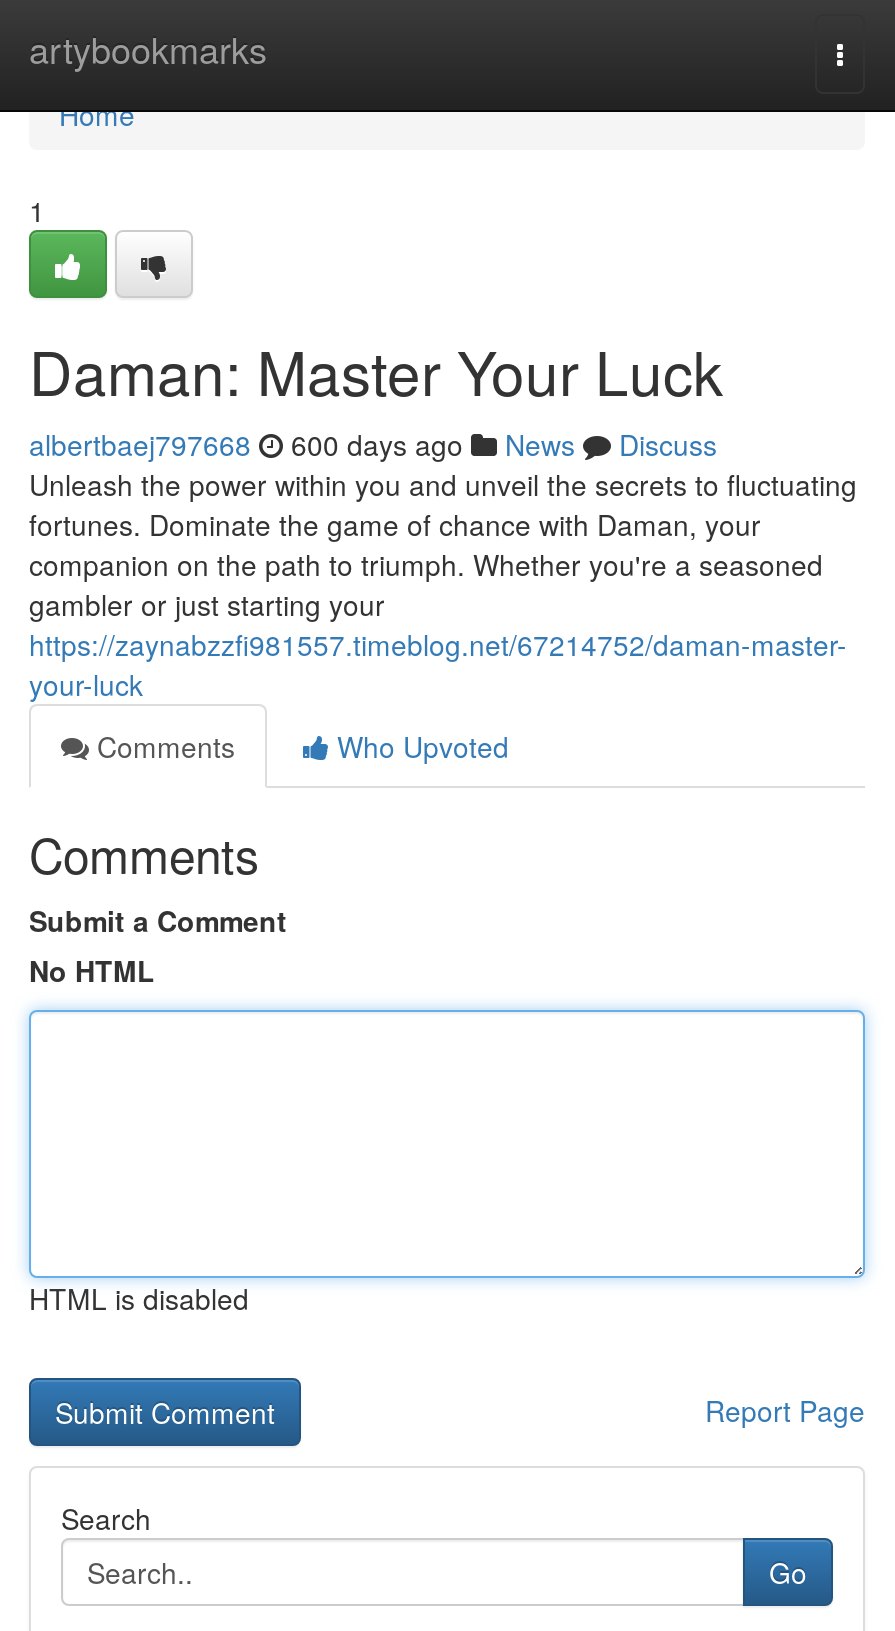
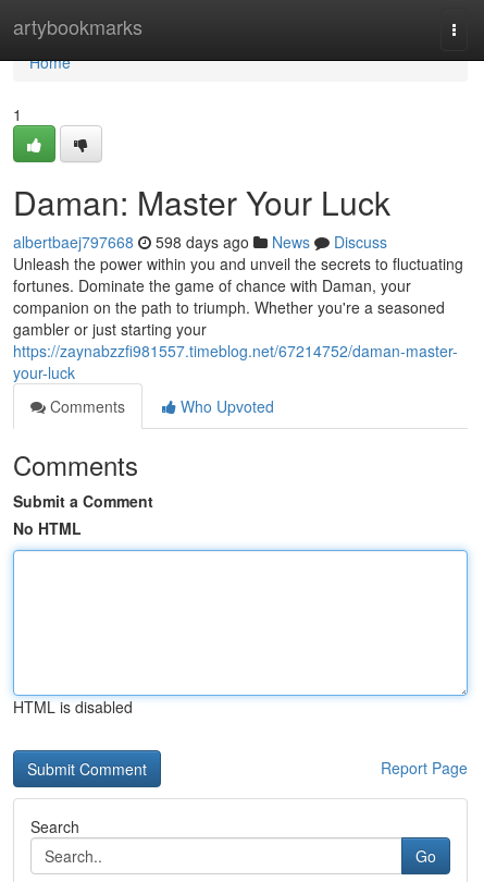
[29,424,717,464] albertbaej797668 600 days ago News Discuss -> [13,231,387,253] albertbaej797668 598 days ago News Discuss

